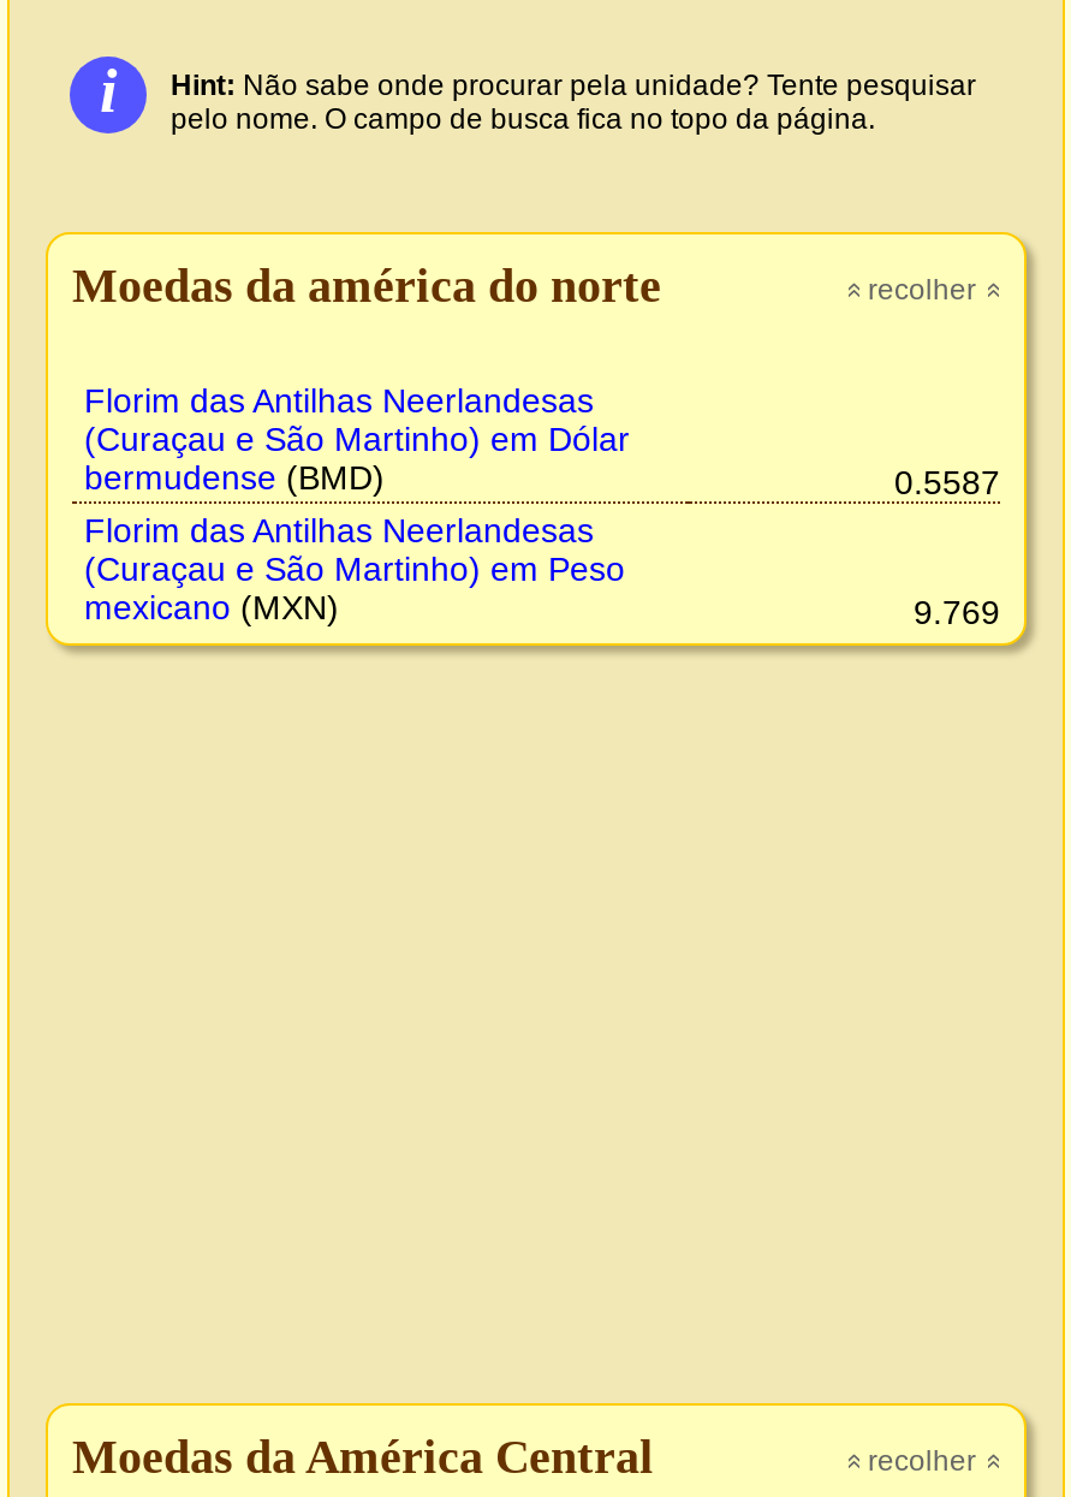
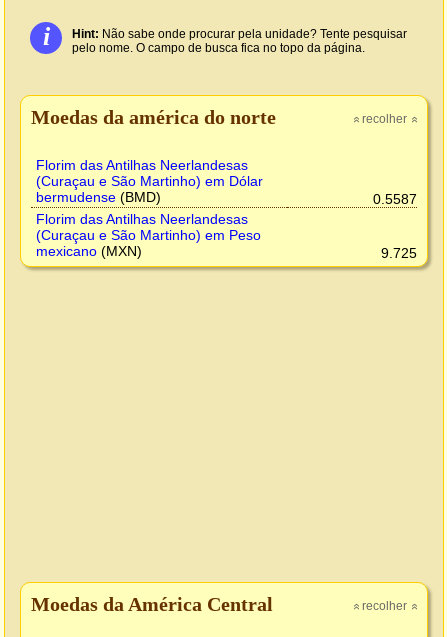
[914,593,1000,631] 9.769 -> [381,245,417,261] 9.725

